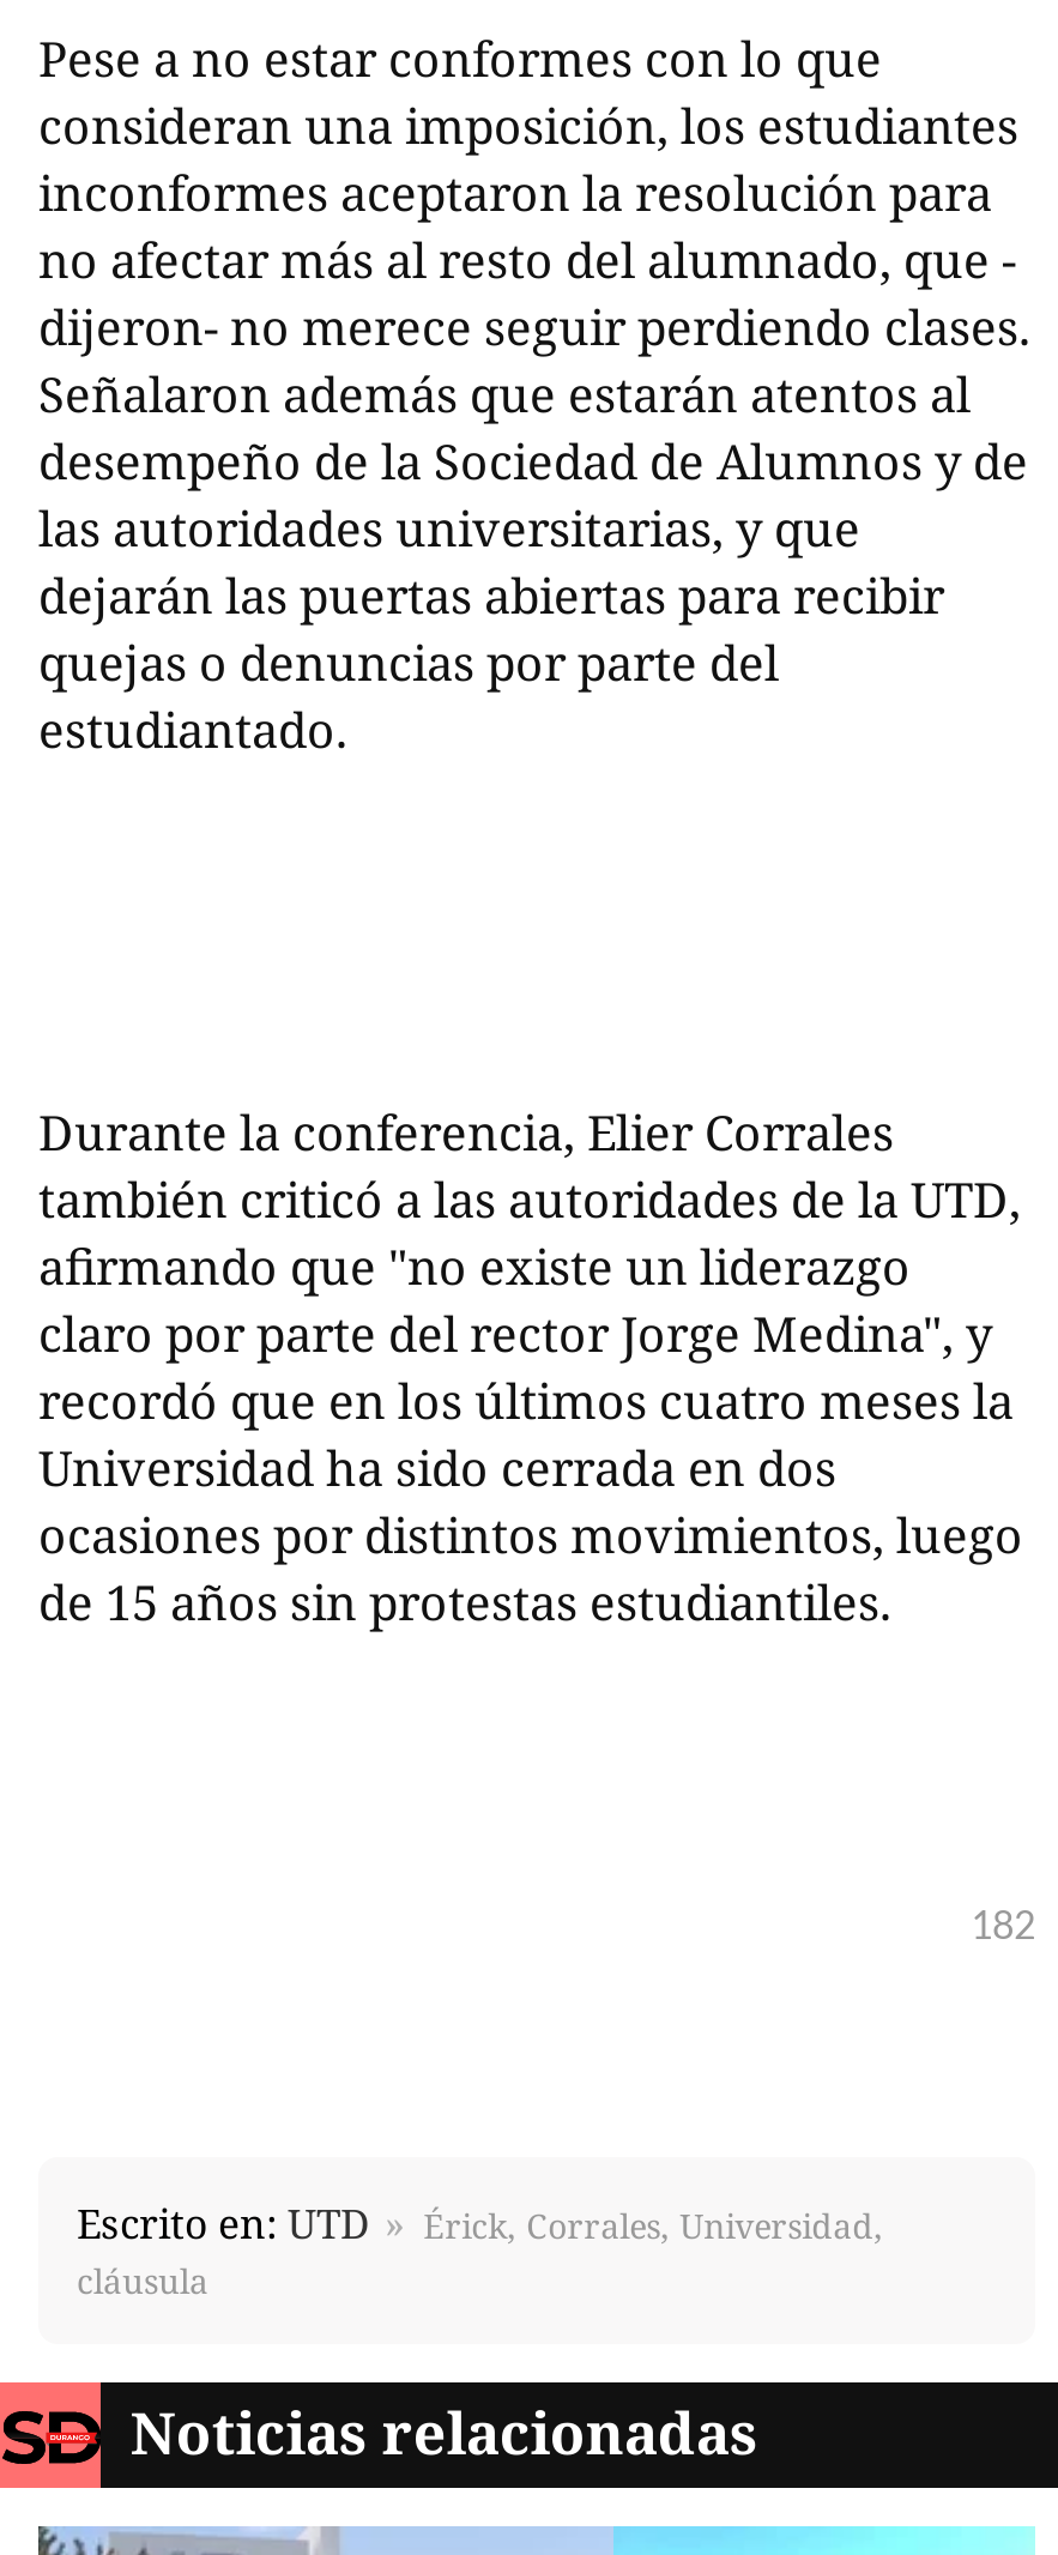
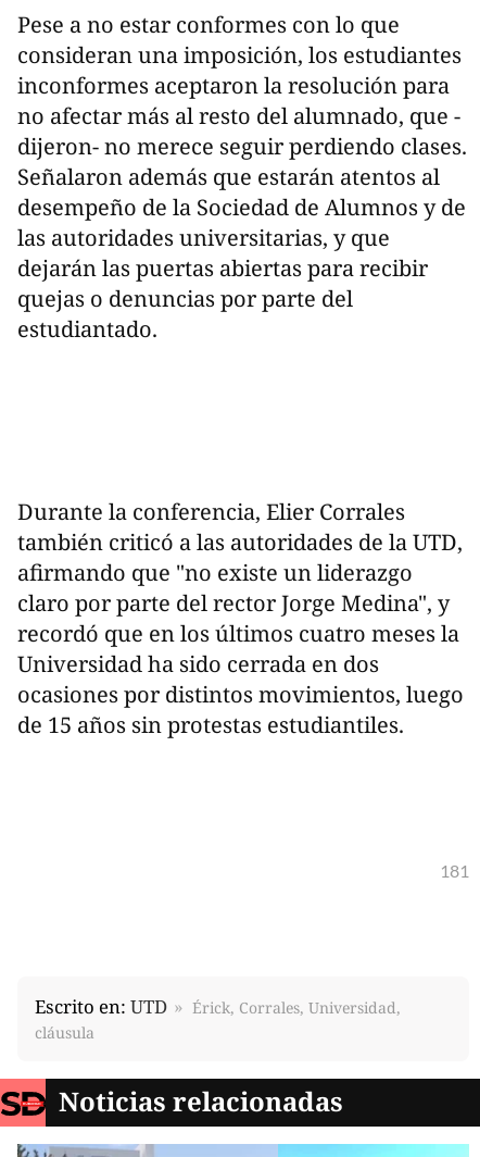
[971,1900,1035,1946] 182 -> [440,860,469,881] 181

